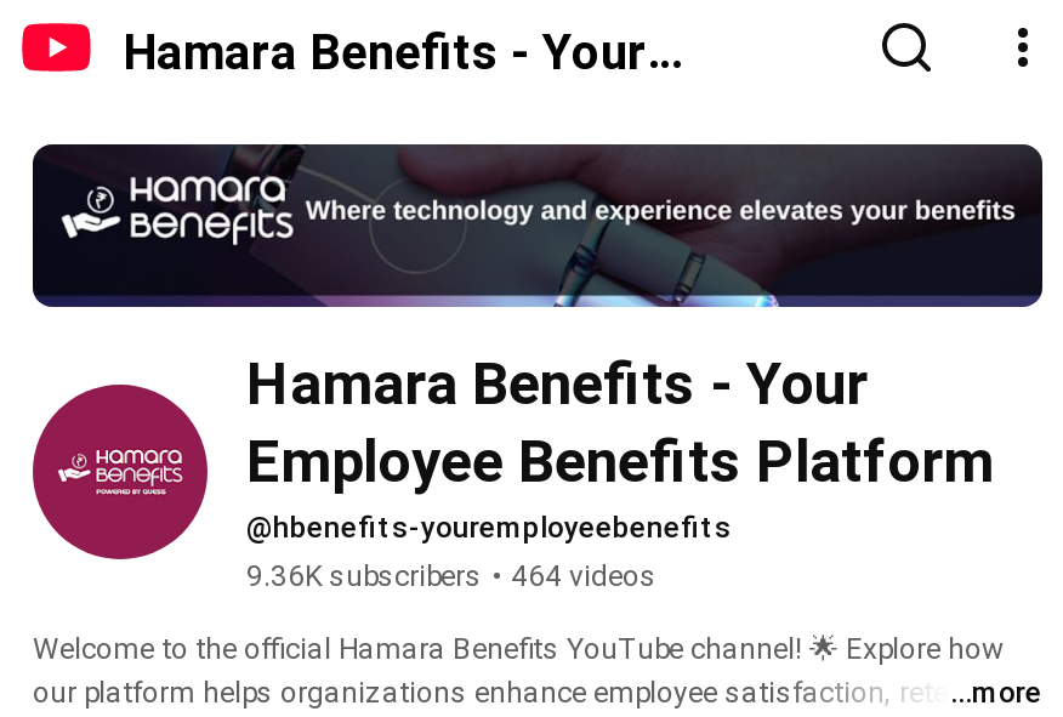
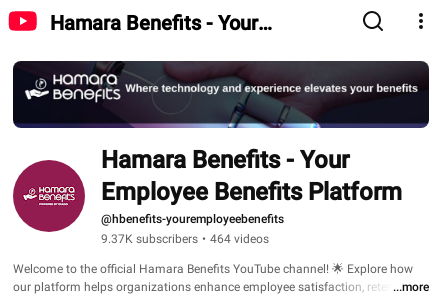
[246,559,656,593] 9.36K subscribers • 464 videos -> [101,232,269,246] 9.37K subscribers • 464 videos

